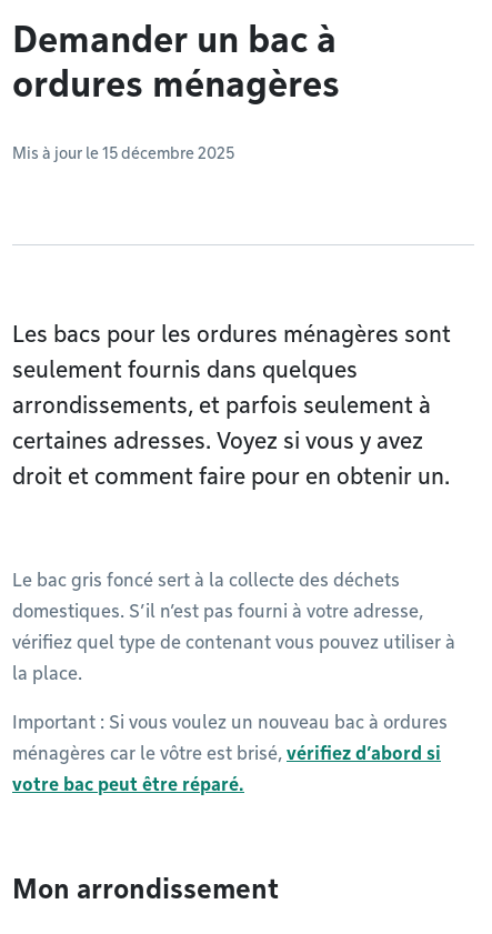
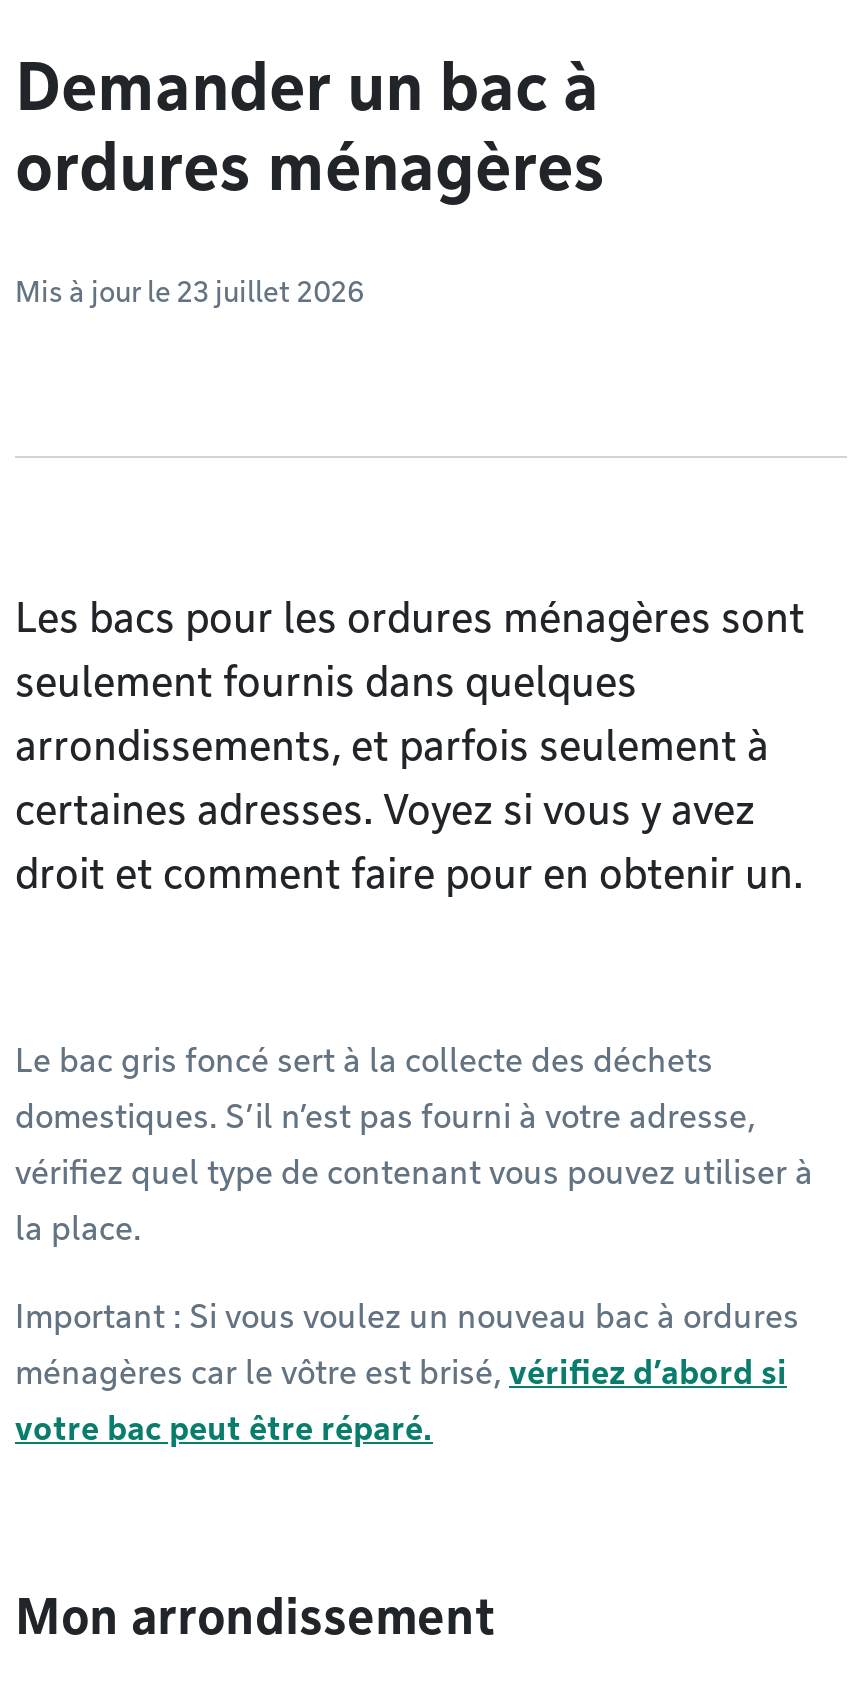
[12,144,234,162] Mis à jour le 15 décembre 2025 -> [15,276,365,308] Mis à jour le 23 juillet 2026

